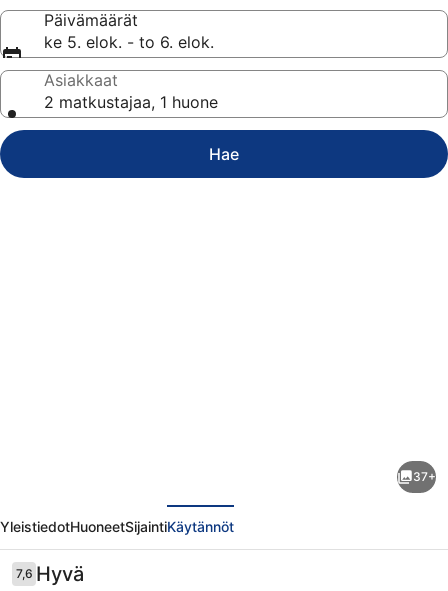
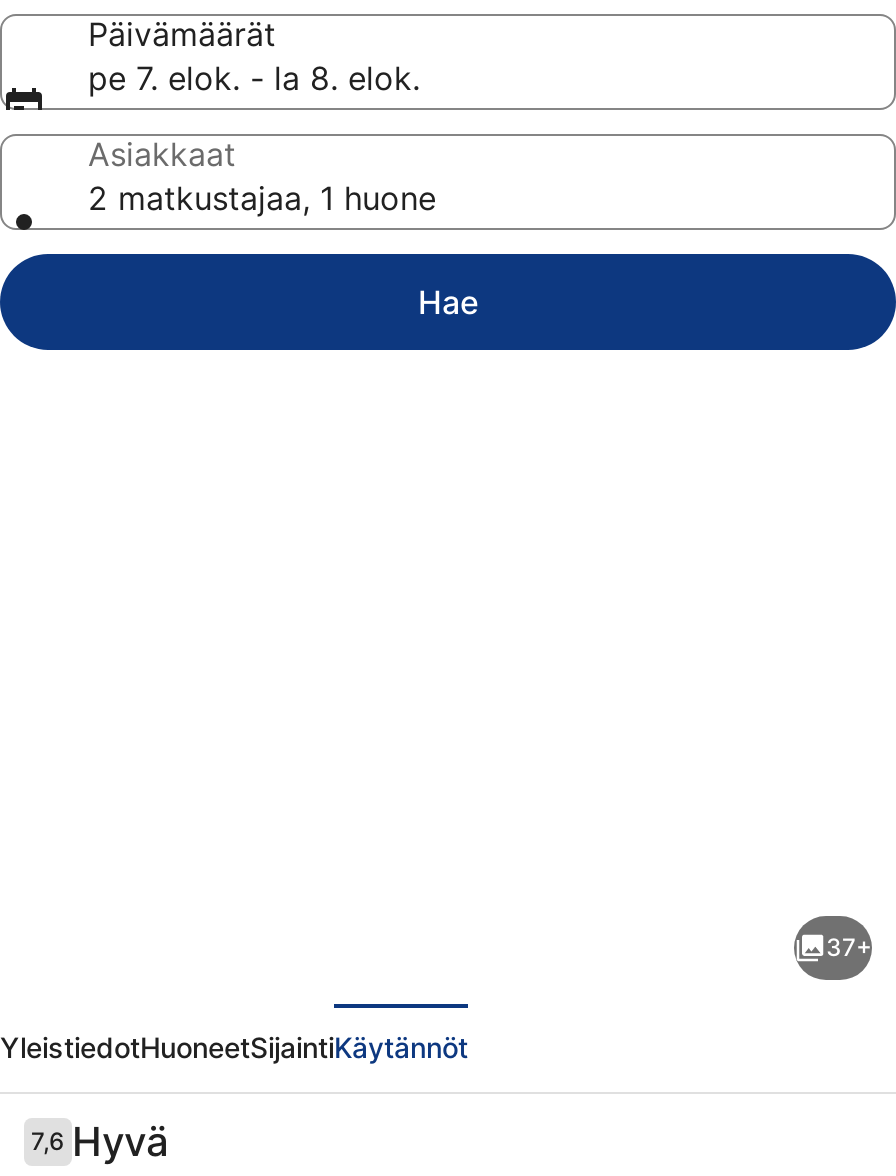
[44,32,214,52] ke 5. elok. - to 6. elok. -> [88,58,420,98] pe 7. elok. - la 8. elok.

